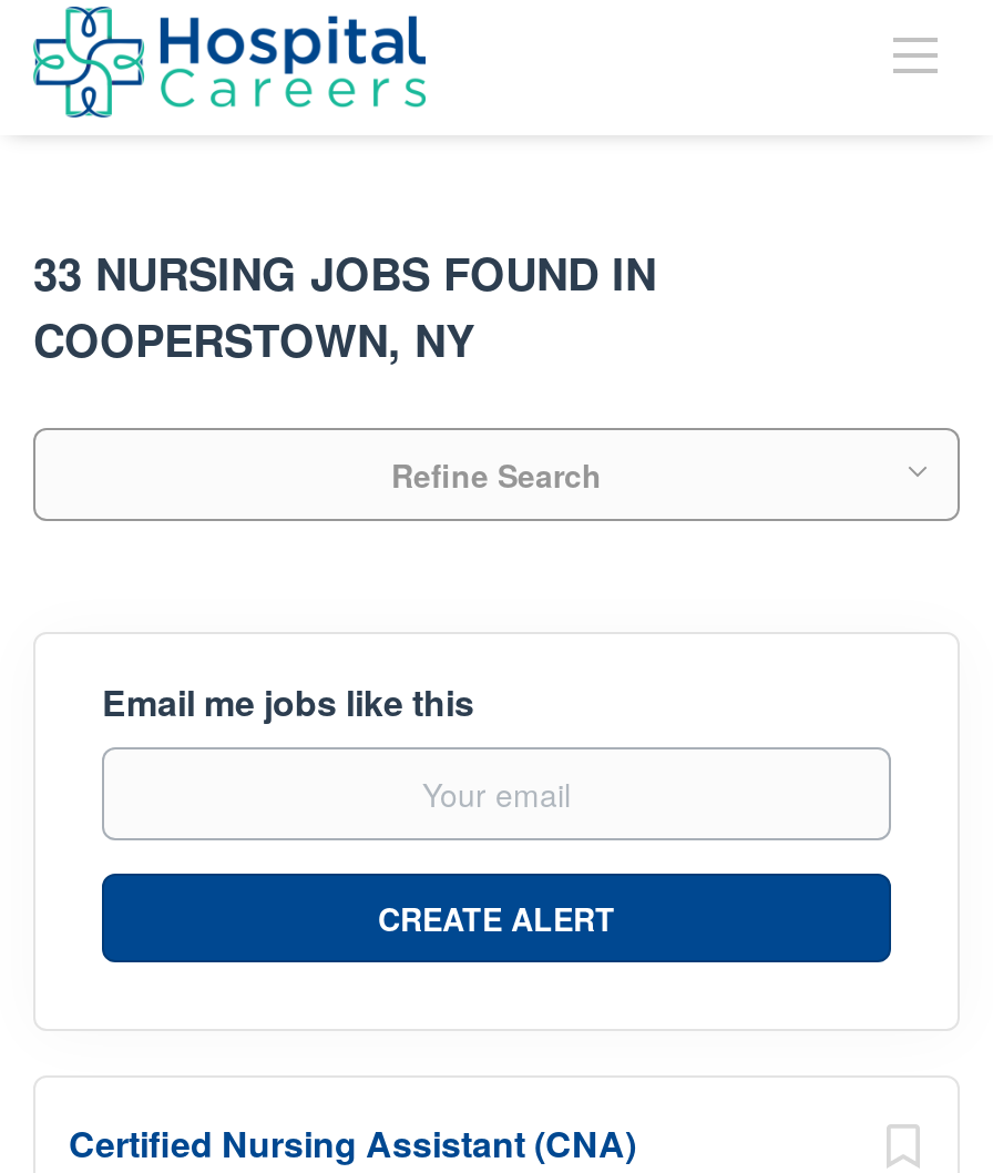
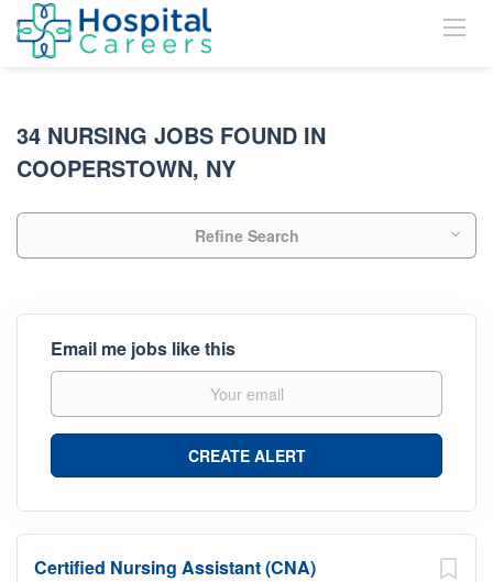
[33,239,656,304] 33 NURSING JOBS FOUND IN -> [17,119,326,151] 34 NURSING JOBS FOUND IN

